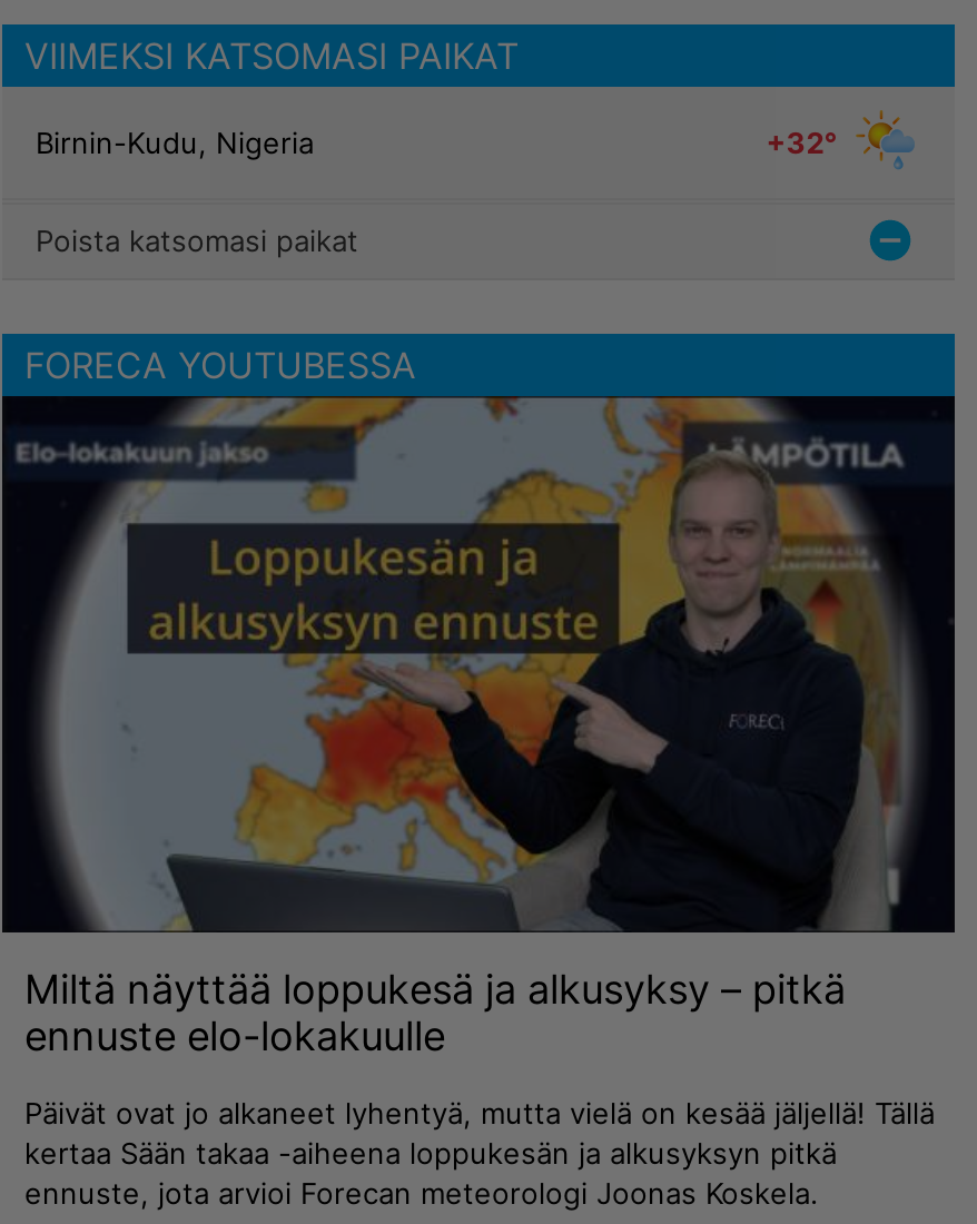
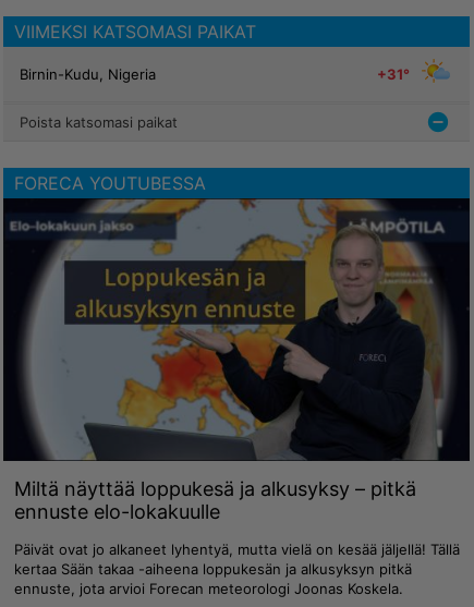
[766,124,837,160] +32° -> [377,65,410,83] +31°

